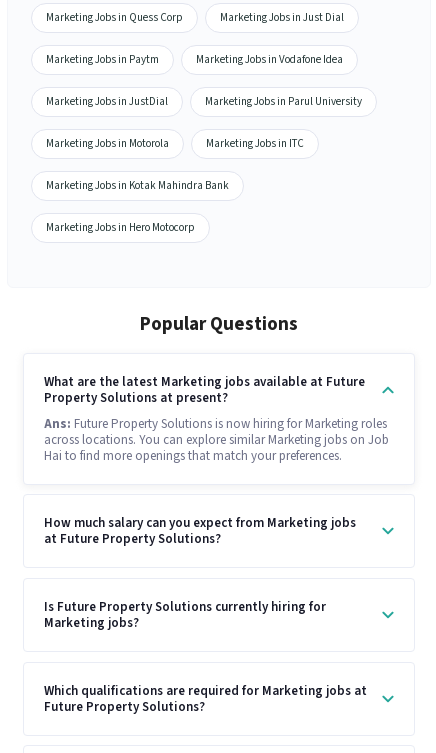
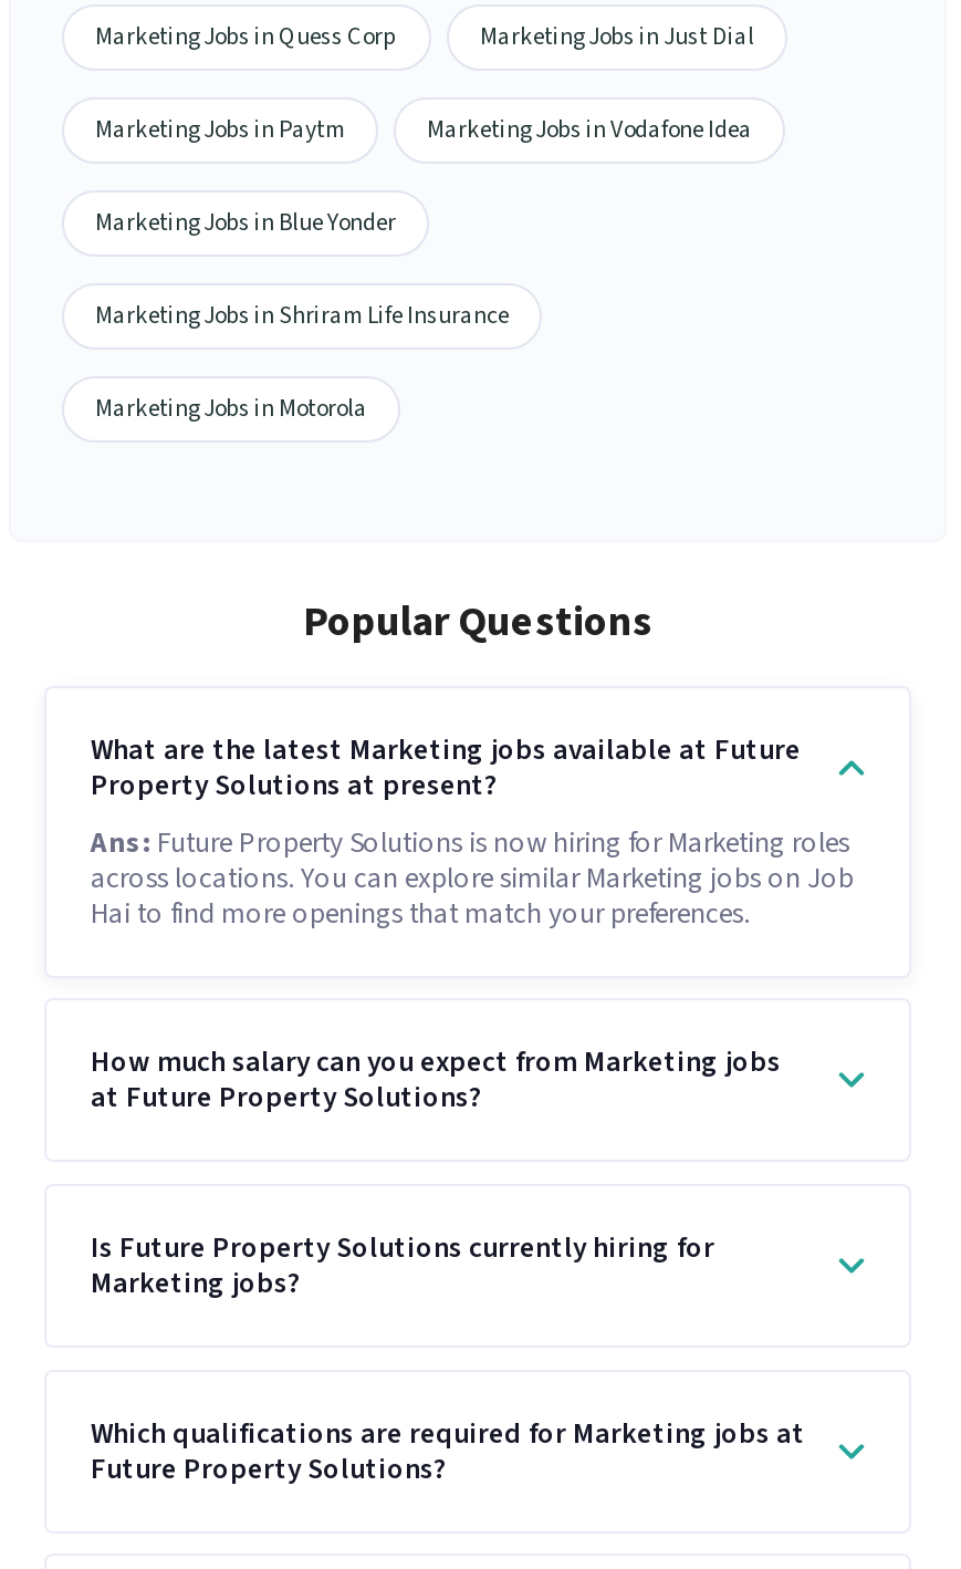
[46,94,362,109] Marketing Jobs in JustDial | Marketing Jobs in Parul University -> [95,205,509,332] Marketing Jobs in Blue Yonder | Marketing Jobs in Shriram Life Insurance
[46,136,304,235] Marketing Jobs in ITC | Marketing Jobs in Kotak Mahindra Bank | Marketing Jobs in Hero Motocorp -> none
moved [46,136,169,151] -> [95,391,367,424]: Marketing Jobs in Motorola

